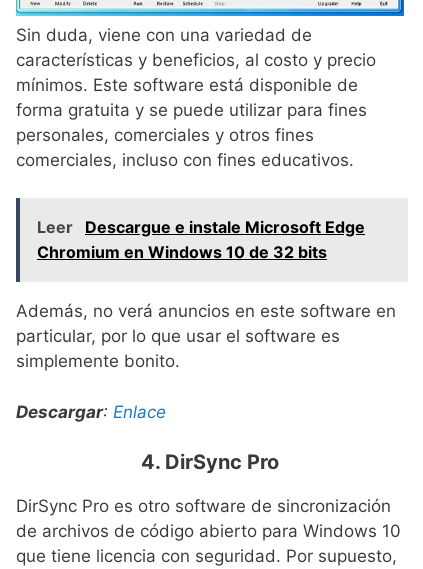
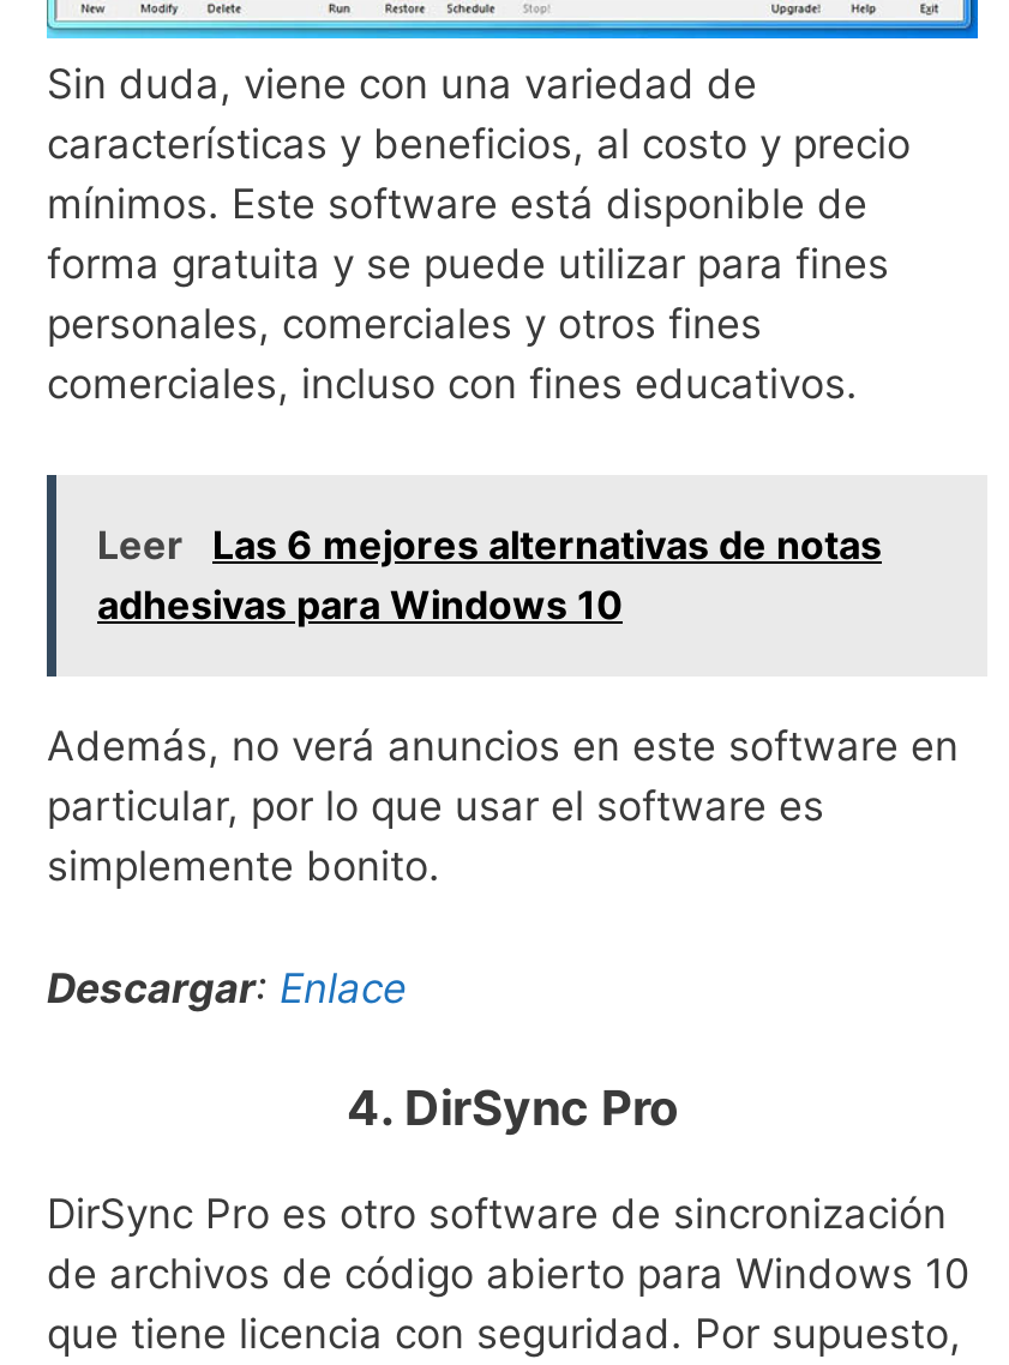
[37,217,365,262] Leer Descargue e instale Microsoft Edge | Chromium en Windows 10 de 32 bits -> [97,521,882,629] Leer Las 6 mejores alternativas de notas | adhesivas para Windows 10

